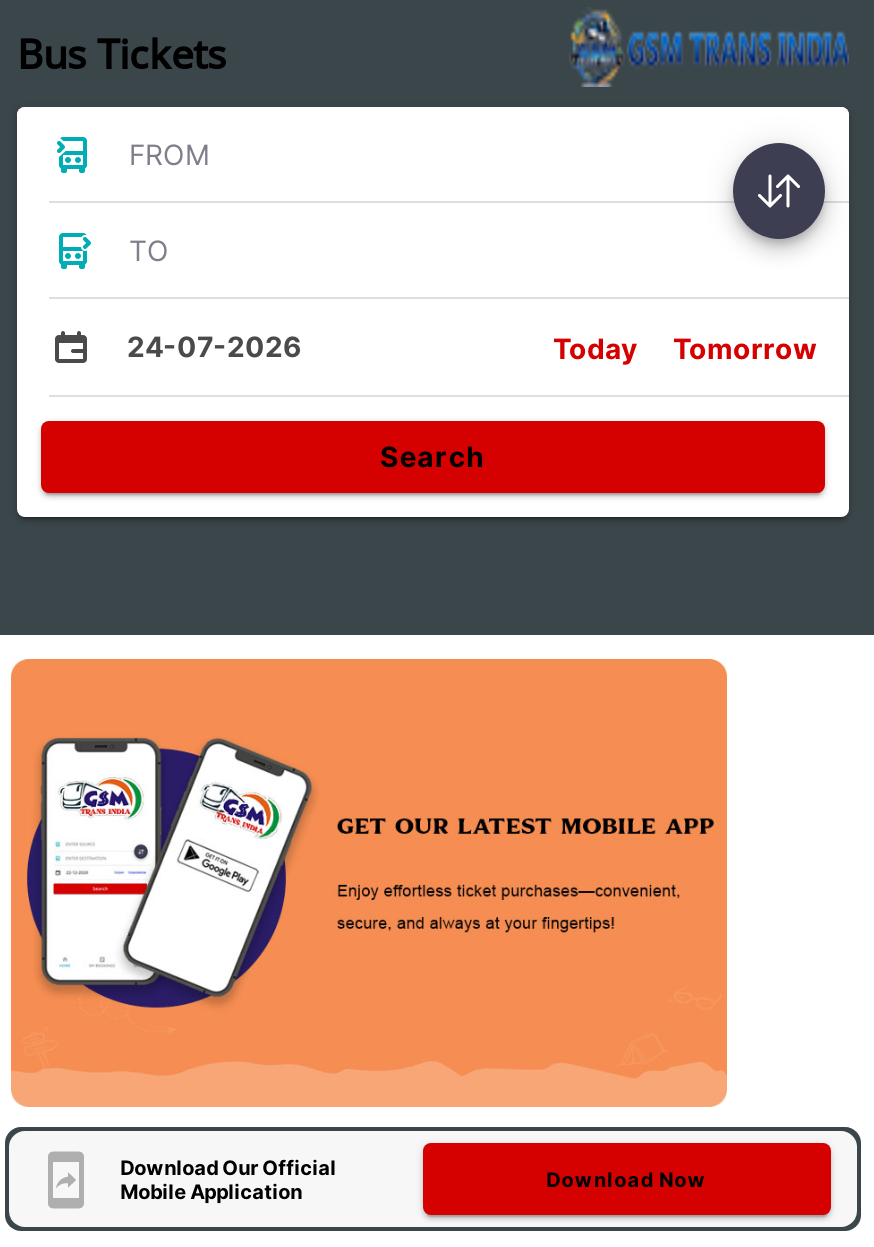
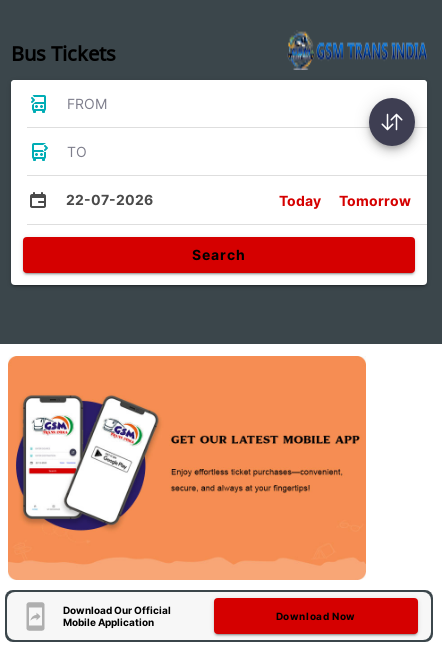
[127,329,301,363] 24-07-2026 -> [66,191,153,208] 22-07-2026

